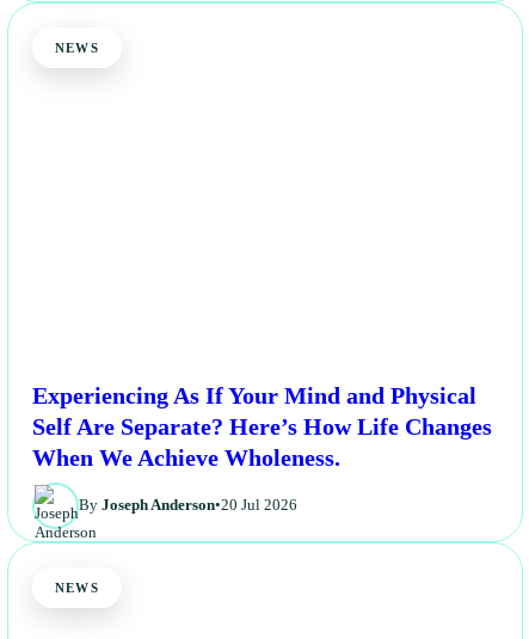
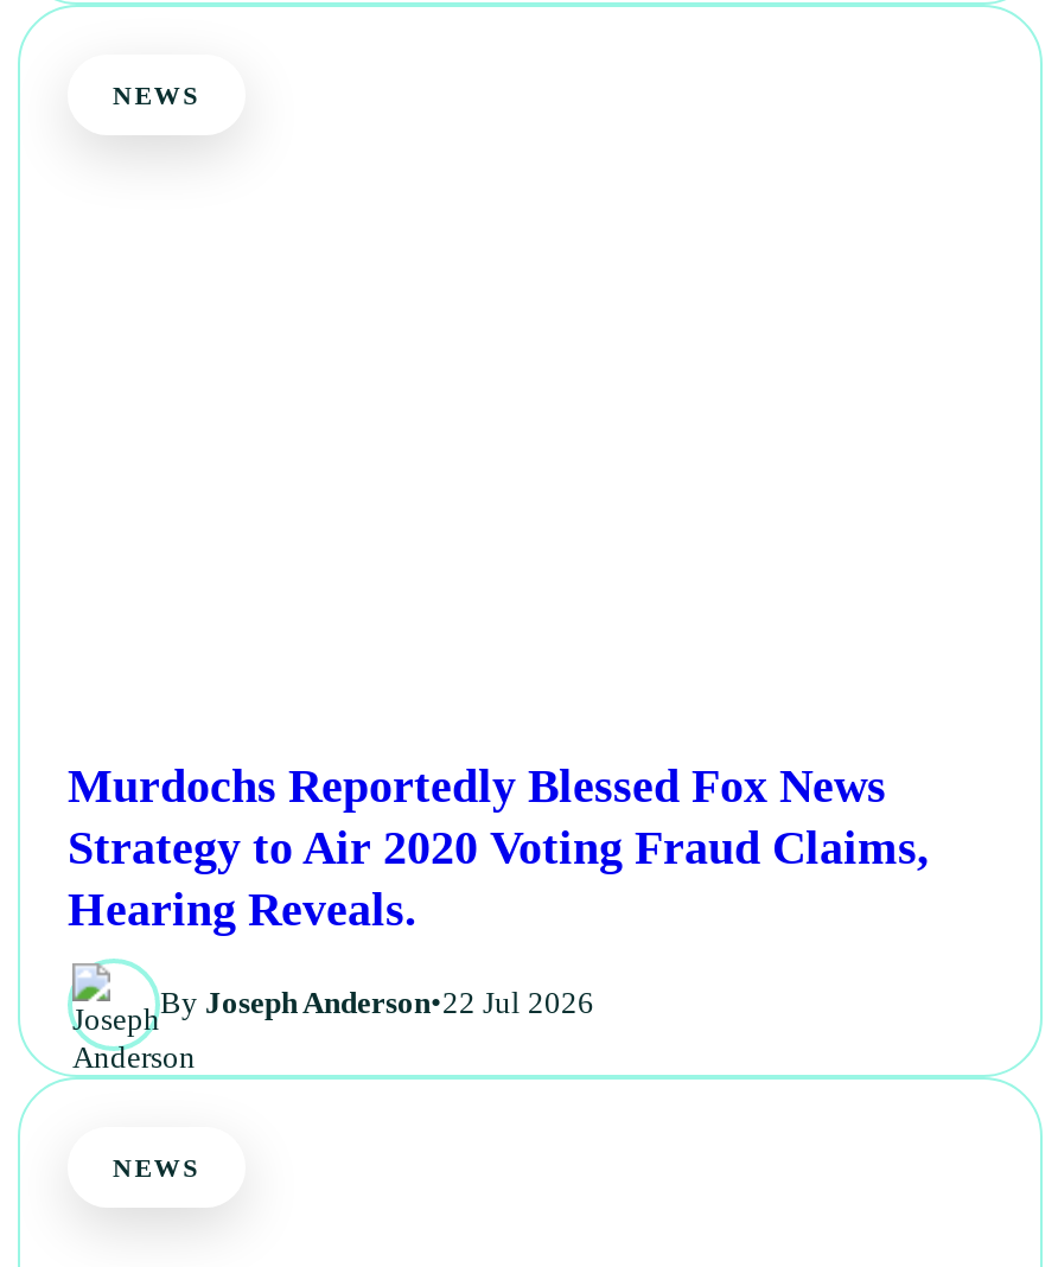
[32,382,492,470] Experiencing As If Your Mind and Physical | Self Are Separate? Here’s How Life Changes | When We Achieve Wholeness. -> [68,759,929,934] Murdochs Reportedly Blessed Fox News | Strategy to Air 2020 Voting Fraud Claims, | Hearing Reveals.
[79,496,297,514] By Joseph Anderson•20 Jul 2026 -> [160,985,594,1021] By Joseph Anderson•22 Jul 2026

